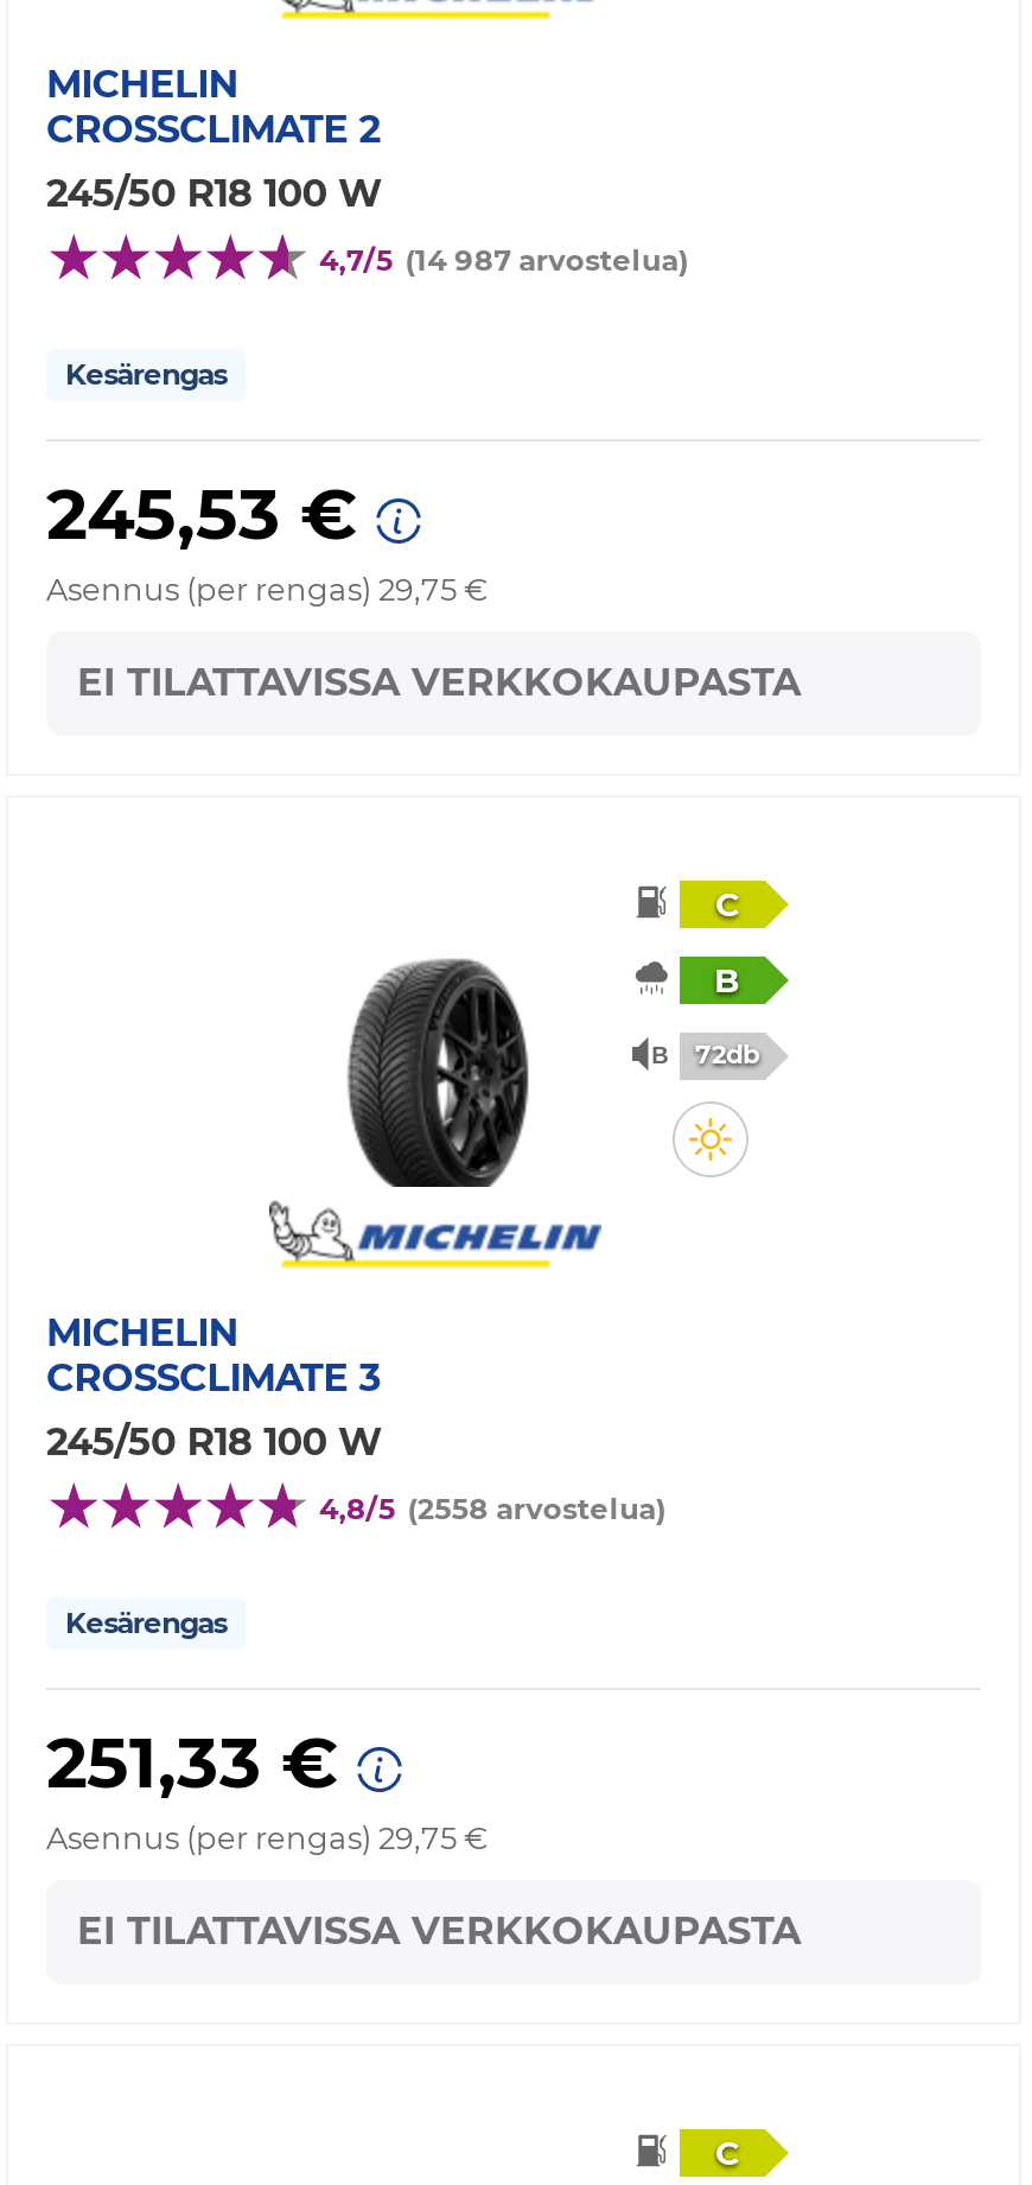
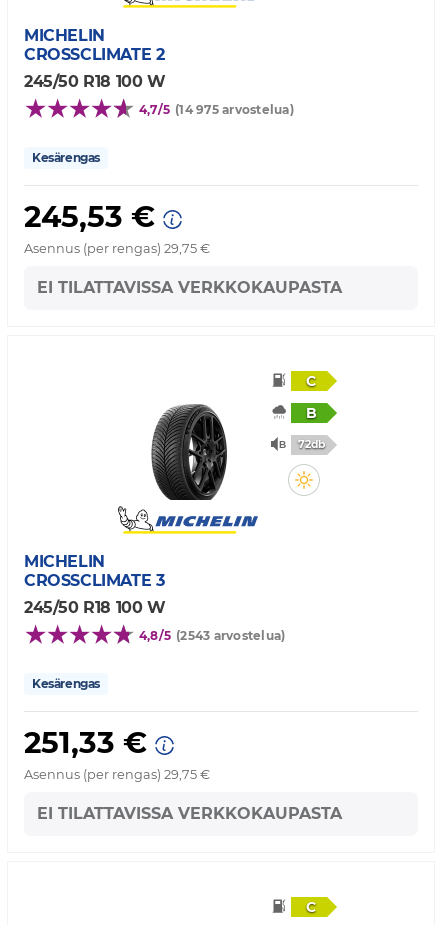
[319,242,689,277] 4,7/5 (14 987 arvostelua) -> [139,102,294,117] 4,7/5 (14 975 arvostelua)
[319,1491,666,1527] 4,8/5 (2558 arvostelua) -> [139,628,285,643] 4,8/5 (2543 arvostelua)

